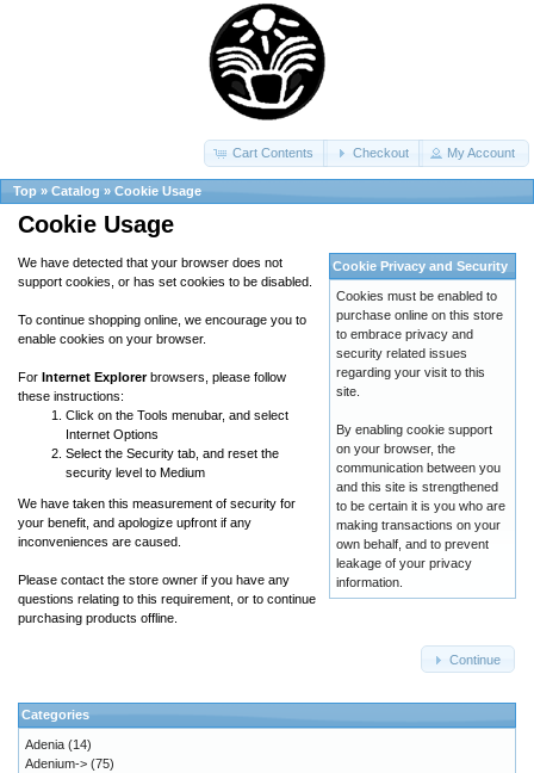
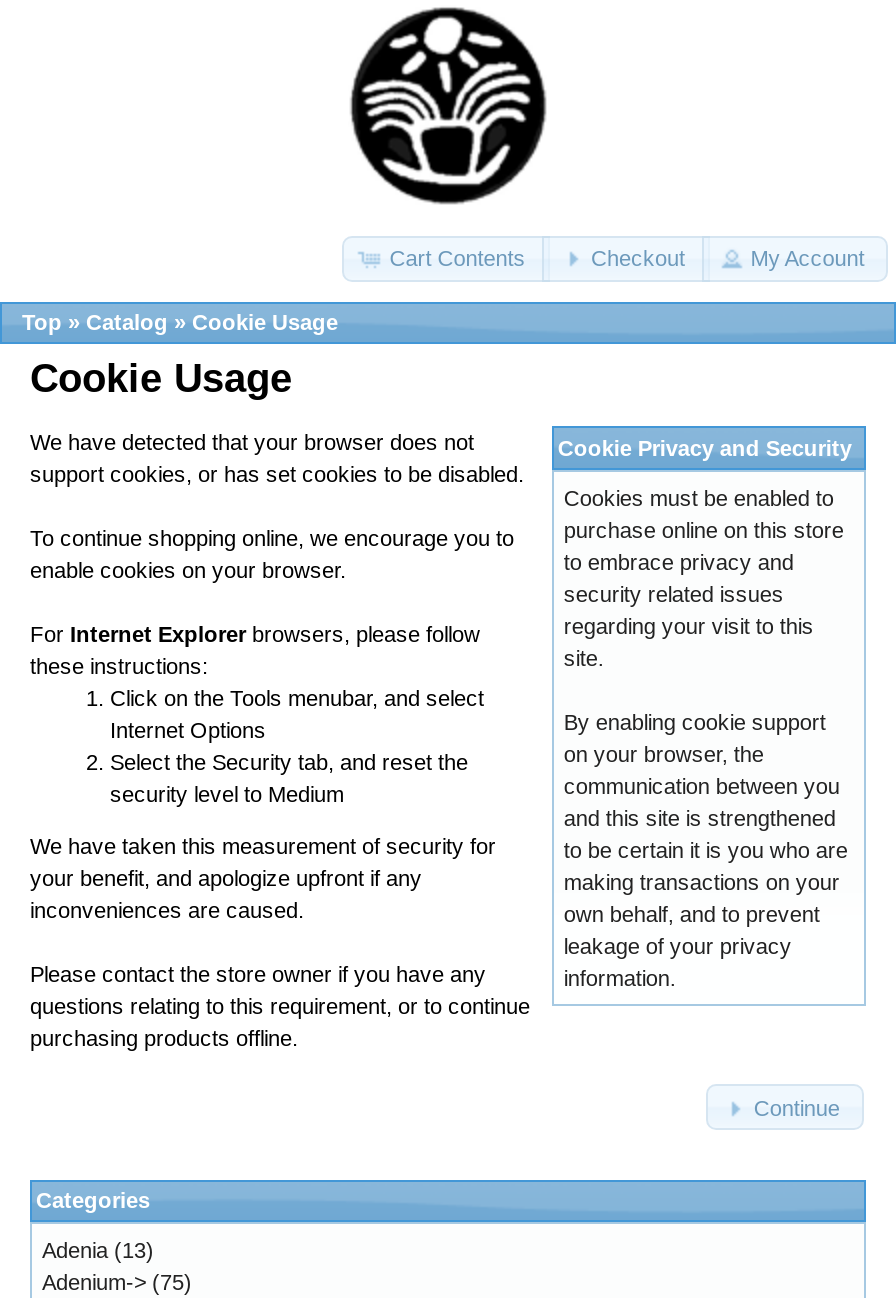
[25,737,92,752] Adenia (14) -> [42,1238,154,1262] Adenia (13)

